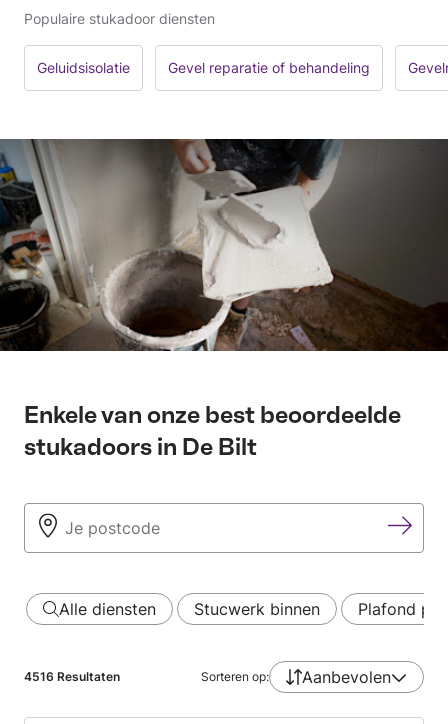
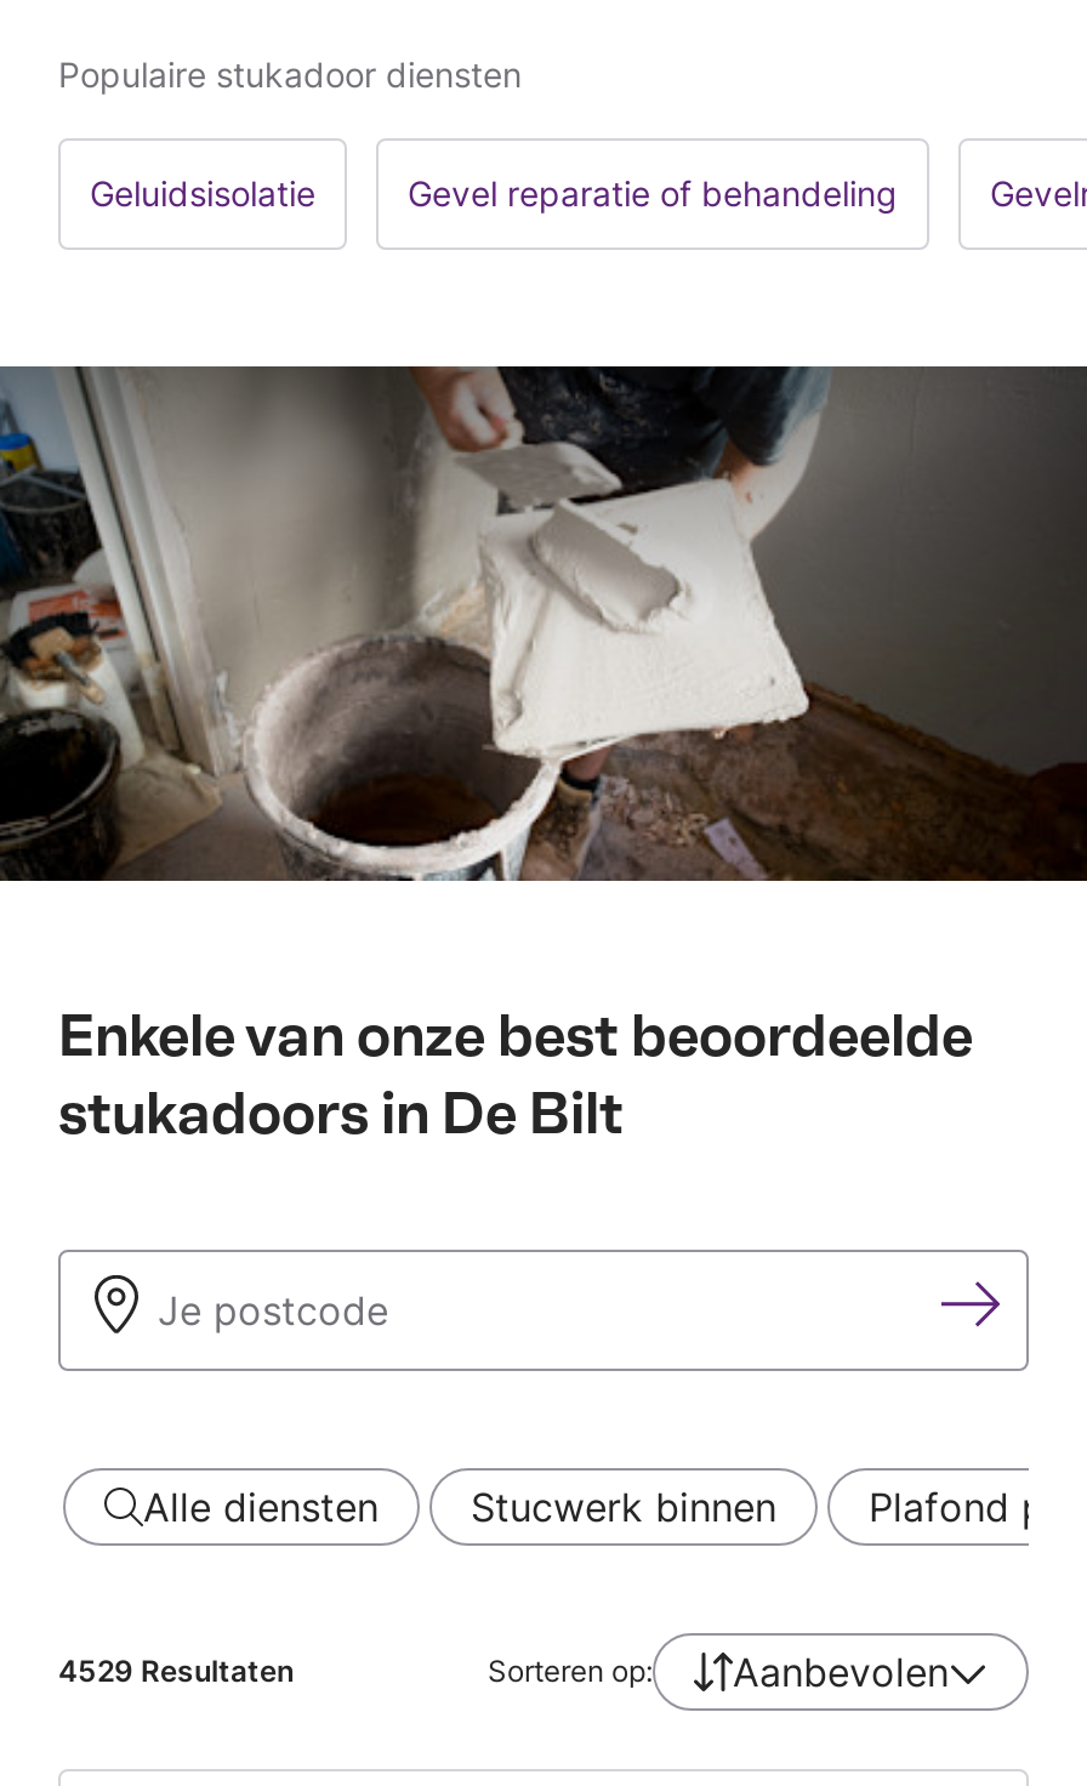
[24,669,120,684] 4516 Resultaten -> [58,1653,294,1689] 4529 Resultaten

